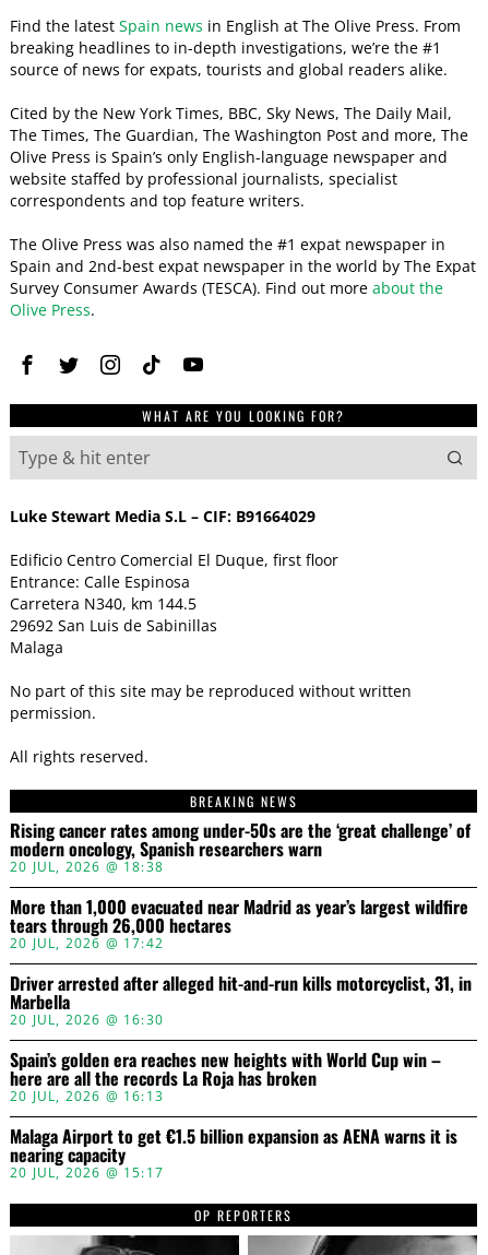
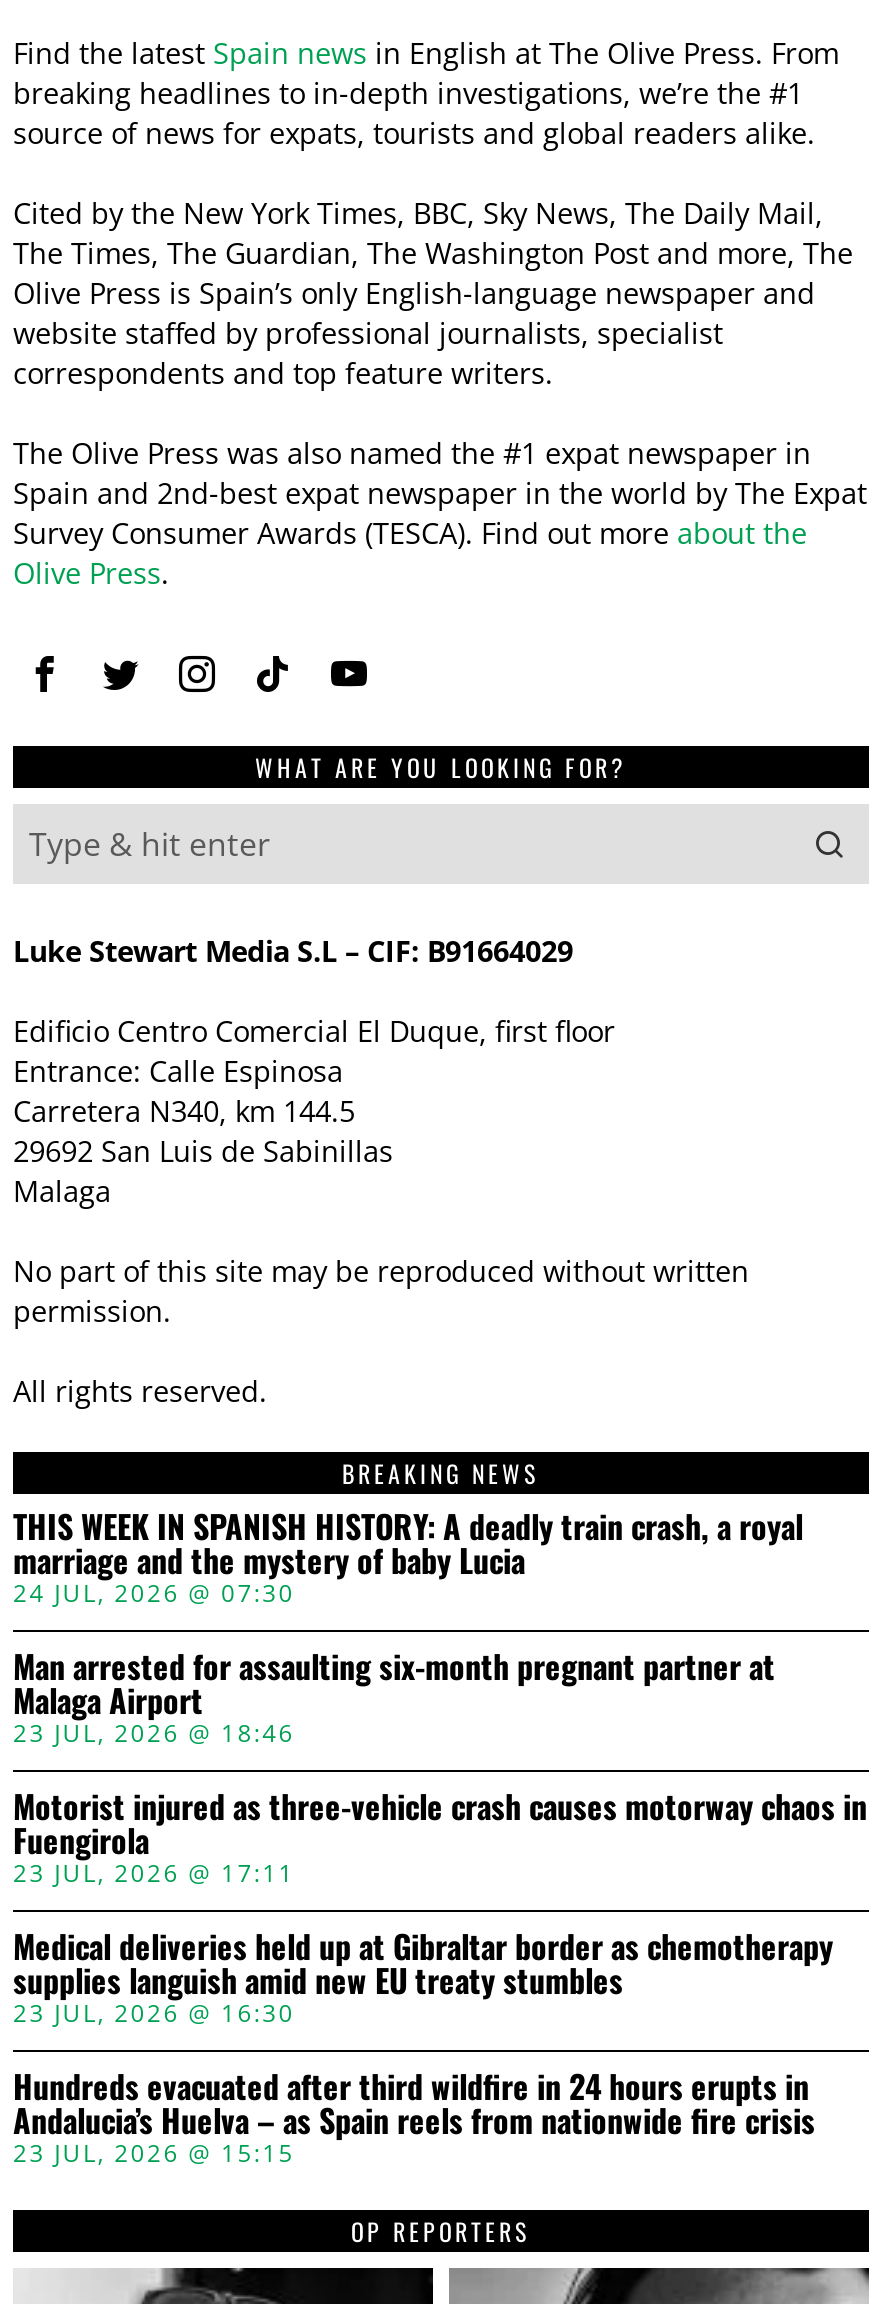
[10,817,471,876] Rising cancer rates among under-50s are the ‘great challenge’ of | modern oncology, Spanish researchers warn | 20 JUL, 2026 @ 18:38 -> [13,1503,803,1611] THIS WEEK IN SPANISH HISTORY: A deadly train crash, a royal | marriage and the mystery of baby Lucia | 24 JUL, 2026 @ 07:30
[10,894,468,953] More than 1,000 evacuated near Madrid as year’s largest wildfire | tears through 26,000 hectares | 20 JUL, 2026 @ 17:42 -> [13,1643,775,1751] Man arrested for assaulting six-month pregnant partner at | Malaga Airport | 23 JUL, 2026 @ 18:46
[10,970,472,1029] Driver arrested after alleged hit-and-run kills motorcyclist, 31, in | Marbella | 20 JUL, 2026 @ 16:30 -> [13,1783,867,1891] Motorist injured as three-vehicle crash causes motorway chaos in | Fuengirola | 23 JUL, 2026 @ 17:11
[10,1047,441,1106] Spain’s golden era reaches new heights with World Cup win – | here are all the records La Roja has broken | 20 JUL, 2026 @ 16:13 -> [13,1923,833,2031] Medical deliveries held up at Gibraltar border as chemotherapy | supplies languish amid new EU treaty stumbles | 23 JUL, 2026 @ 16:30
[10,1123,457,1182] Malaga Airport to get €1.5 billion expansion as AENA warns it is | nearing capacity | 20 JUL, 2026 @ 15:17 -> [13,2063,815,2171] Hundreds evacuated after third wildfire in 24 hours erupts in | Andalucia’s Huelva – as Spain reels from nationwide fire crisis | 23 JUL, 2026 @ 15:15

